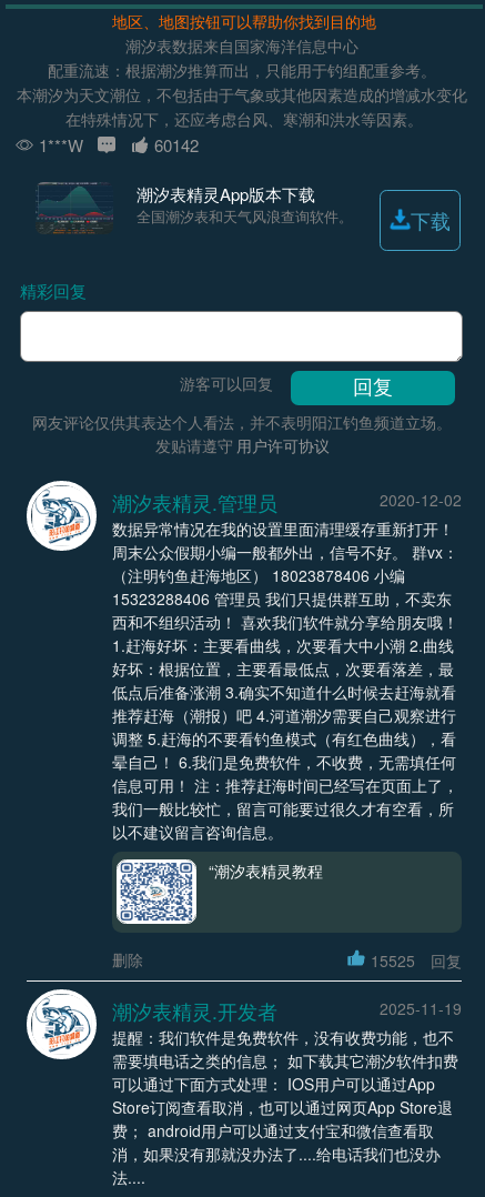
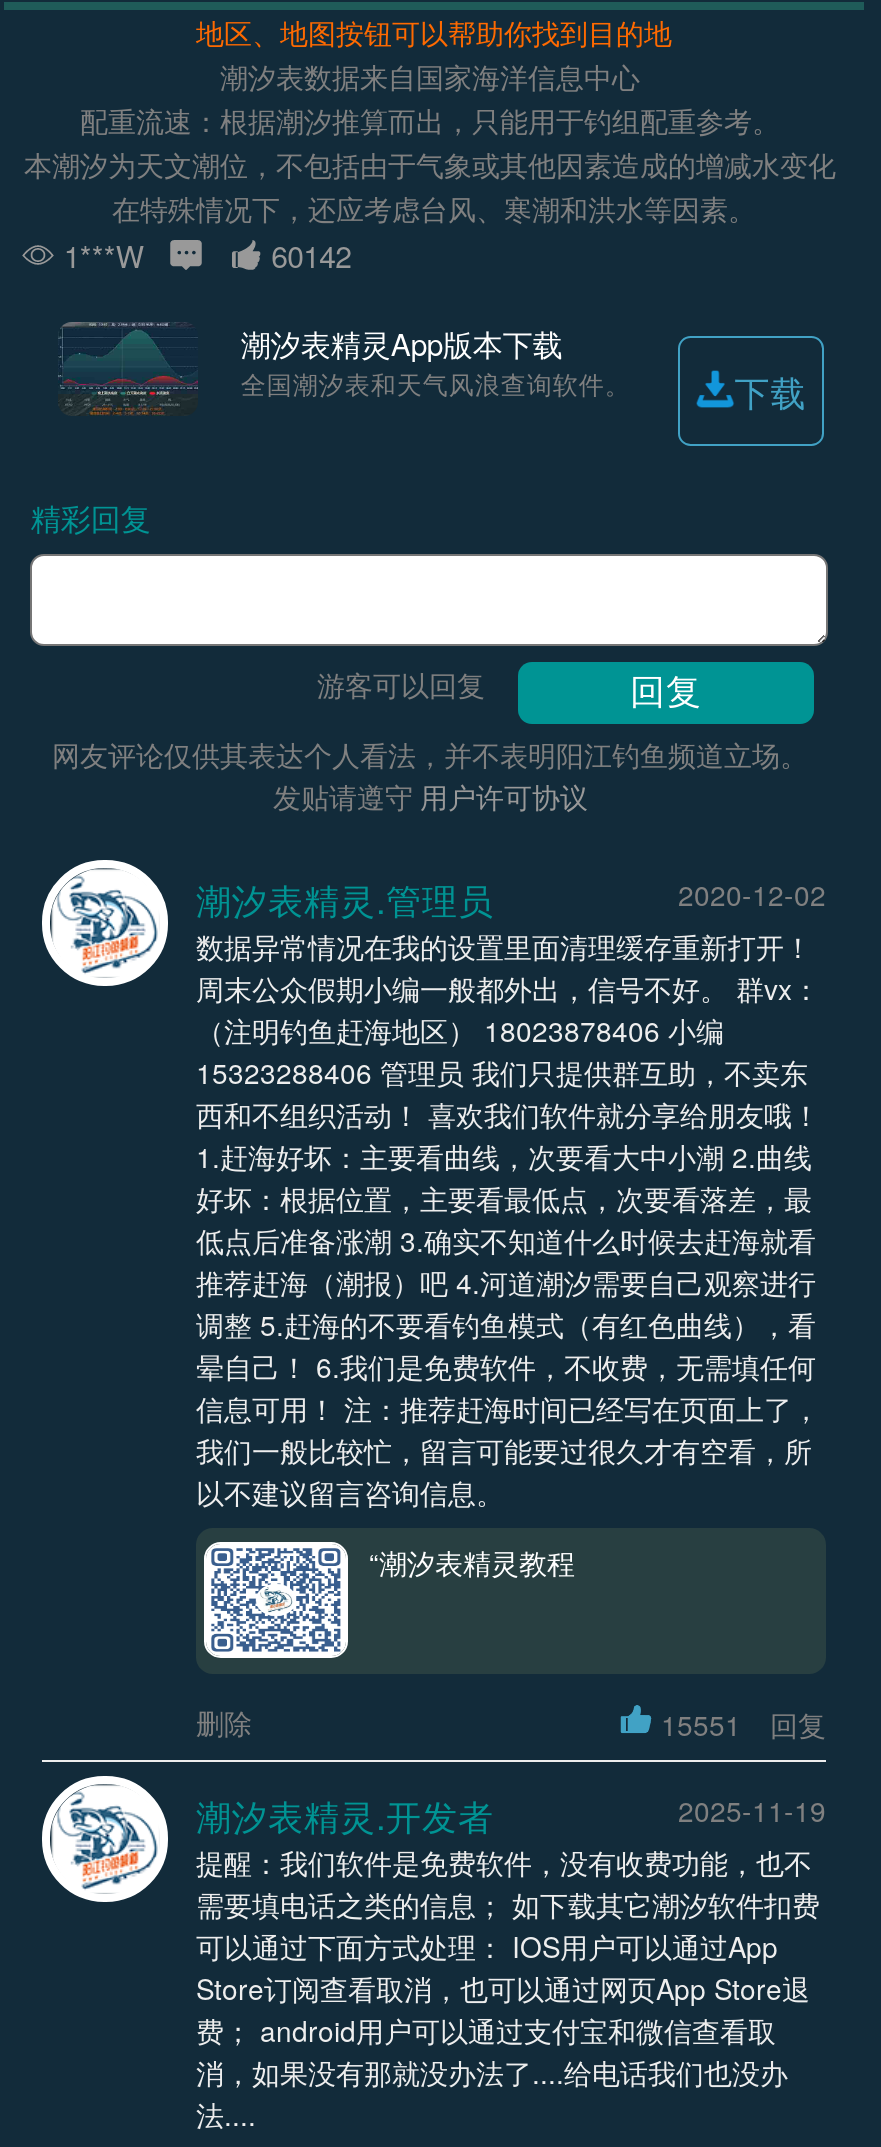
[370,949,462,972] 15525 回复 -> [661,1704,826,1744] 15551 回复

